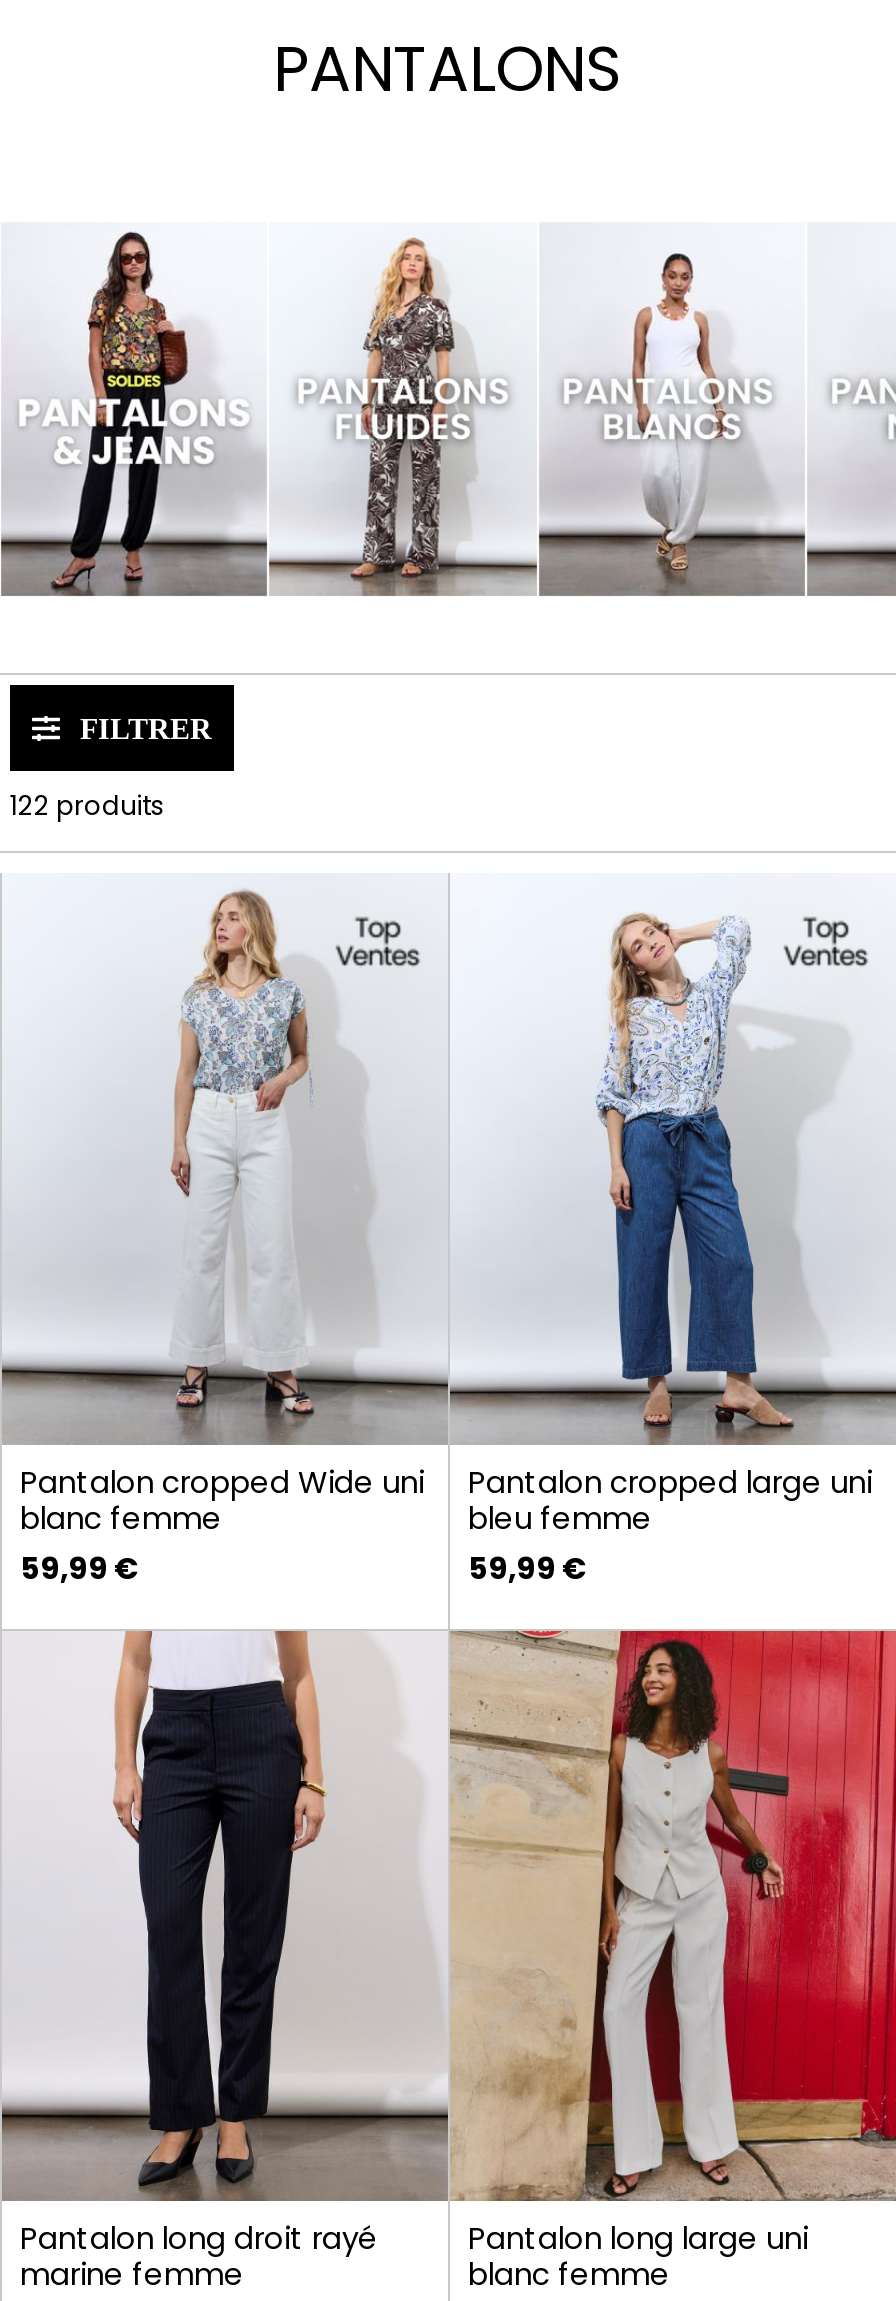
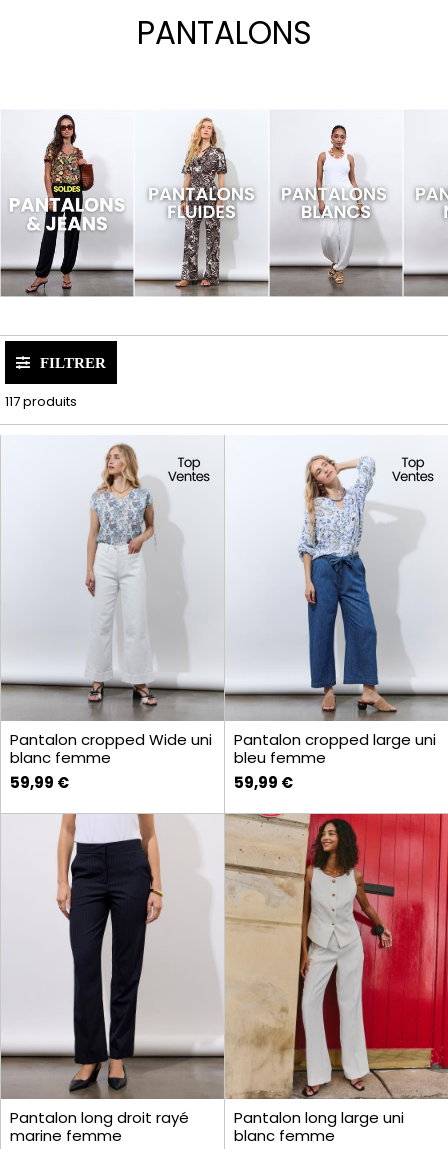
[10,786,164,824] 122 produits -> [5,392,77,411] 117 produits

